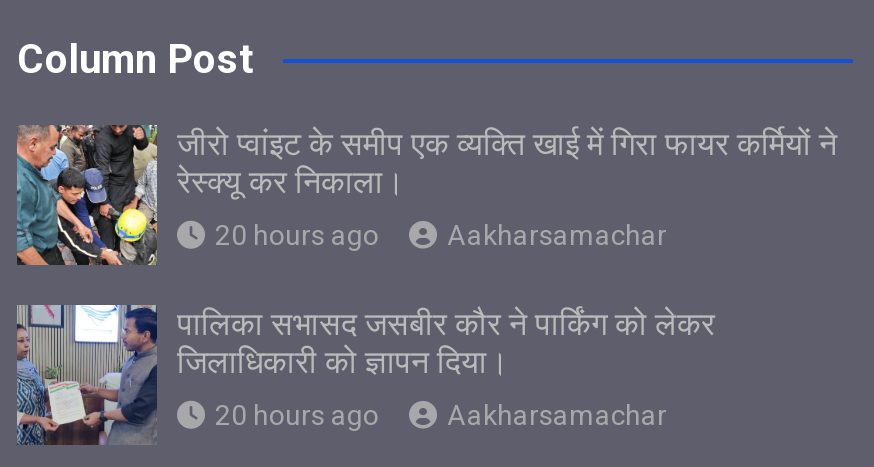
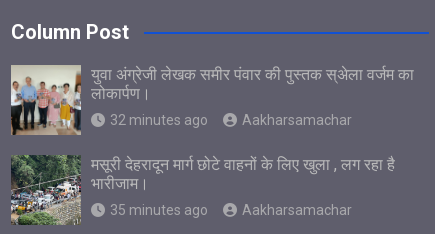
[17,123,837,267] [image] | जीरो प्वांइट के समीप एक व्यक्ति खाई में गिरा फायर कर्मियों ने | रेस्क्यू कर निकाला। -> [10,64,414,136] [image] | युवा अंग्रेजी लेखक समीर पंवार की पुस्तक स्अेला वर्जम का | लोकार्पण।
[215,218,379,250] 20 hours ago -> [110,111,208,127] 32 minutes ago
[15,303,715,445] [image] | पालिका सभासद जसबीर कौर ने पार्किंग को लेकर | जिलाधिकारी को ज्ञापन दिया। -> [10,154,395,225] [image] | मसूरी देहरादून मार्ग छोटे वाहनों के लिए खुला , लग रहा है | भारीजाम।
[215,398,379,430] 20 hours ago -> [110,201,208,217] 35 minutes ago

